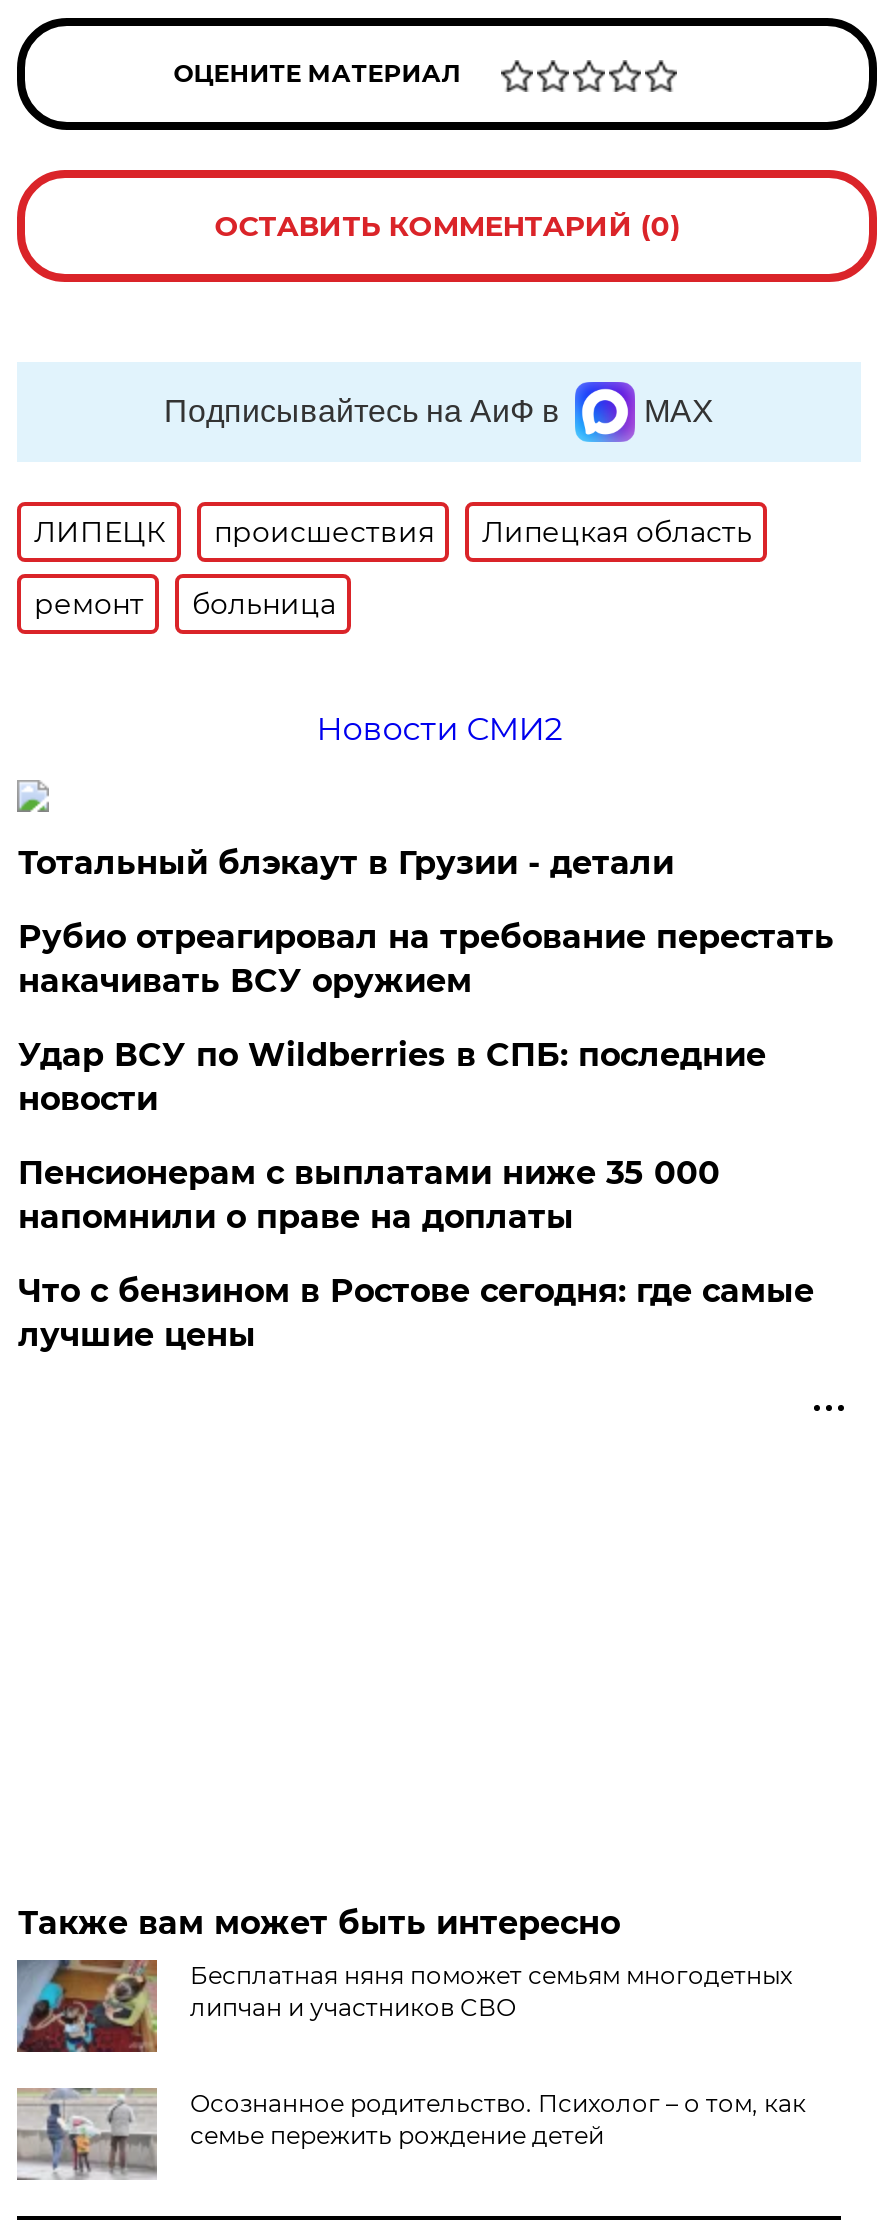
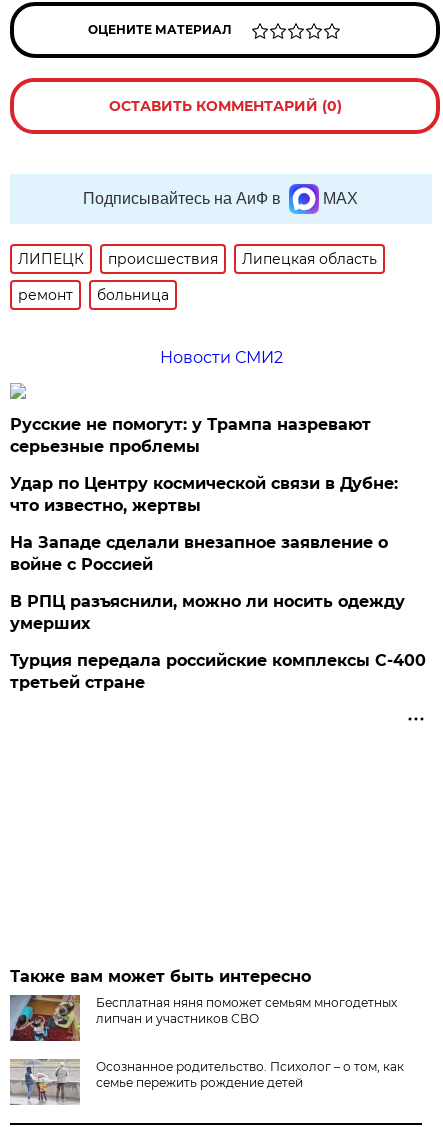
[18,844,674,882] Тотальный блэкаут в Грузии - детали -> [10,415,371,456] Русские не помогут: у Трампа назревают | серьезные проблемы
[18,918,834,1000] Рубио отреагировал на требование перестать | накачивать ВСУ оружием -> [10,474,398,515] Удар по Центру космической связи в Дубне: | что известно, жертвы
[18,1036,766,1118] Удар ВСУ по Wildberries в СПБ: последние | новости -> [10,533,388,574] На Западе сделали внезапное заявление о | войне с Россией
[18,1154,720,1236] Пенсионерам с выплатами ниже 35 000 | напомнили о праве на доплаты -> [10,592,405,633] В РПЦ разъяснили, можно ли носить одежду | умерших
[18,1272,814,1354] Что с бензином в Ростове сегодня: где самые | лучшие цены -> [10,651,426,692] Турция передала российские комплексы С-400 | третьей стране

